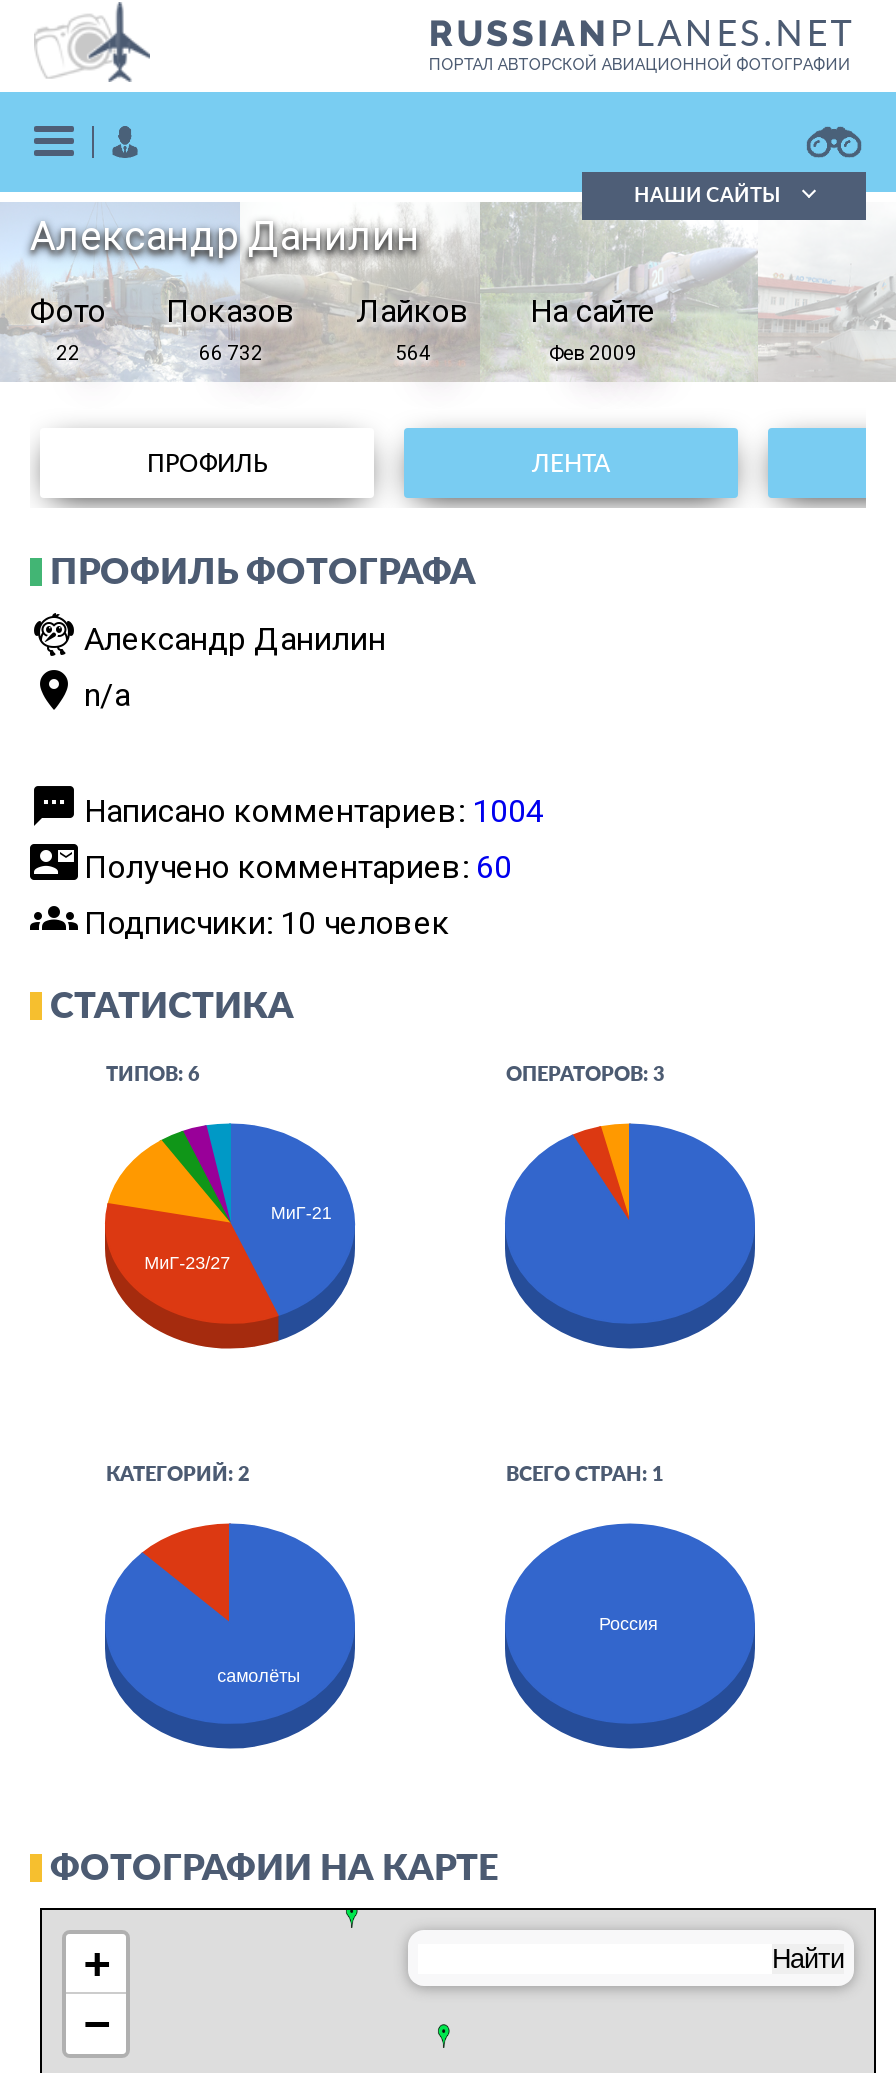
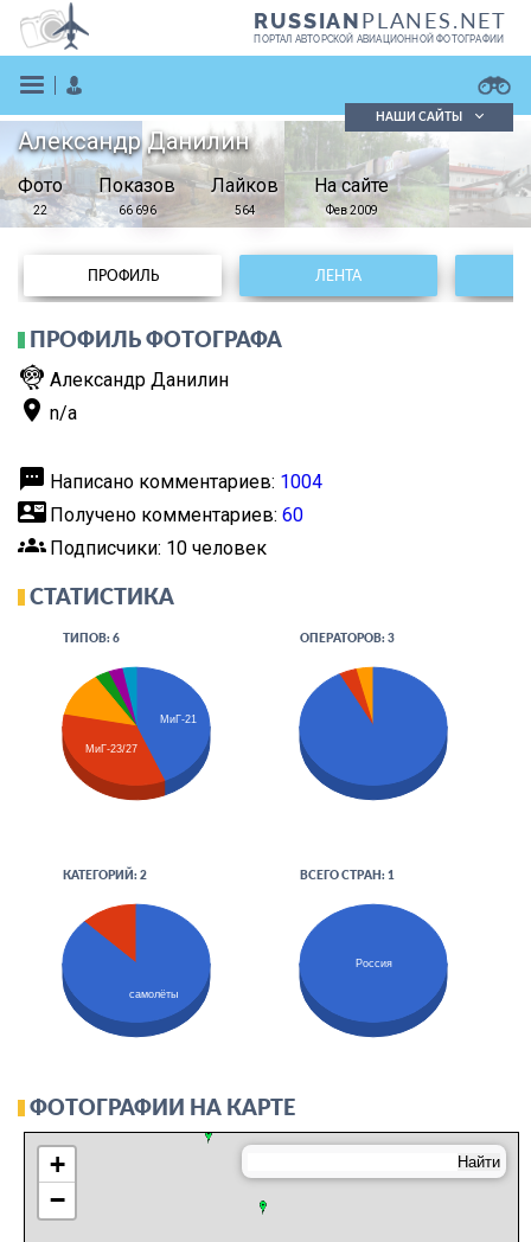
[199,342,263,364] 66 732 -> [118,204,156,217] 66 696

